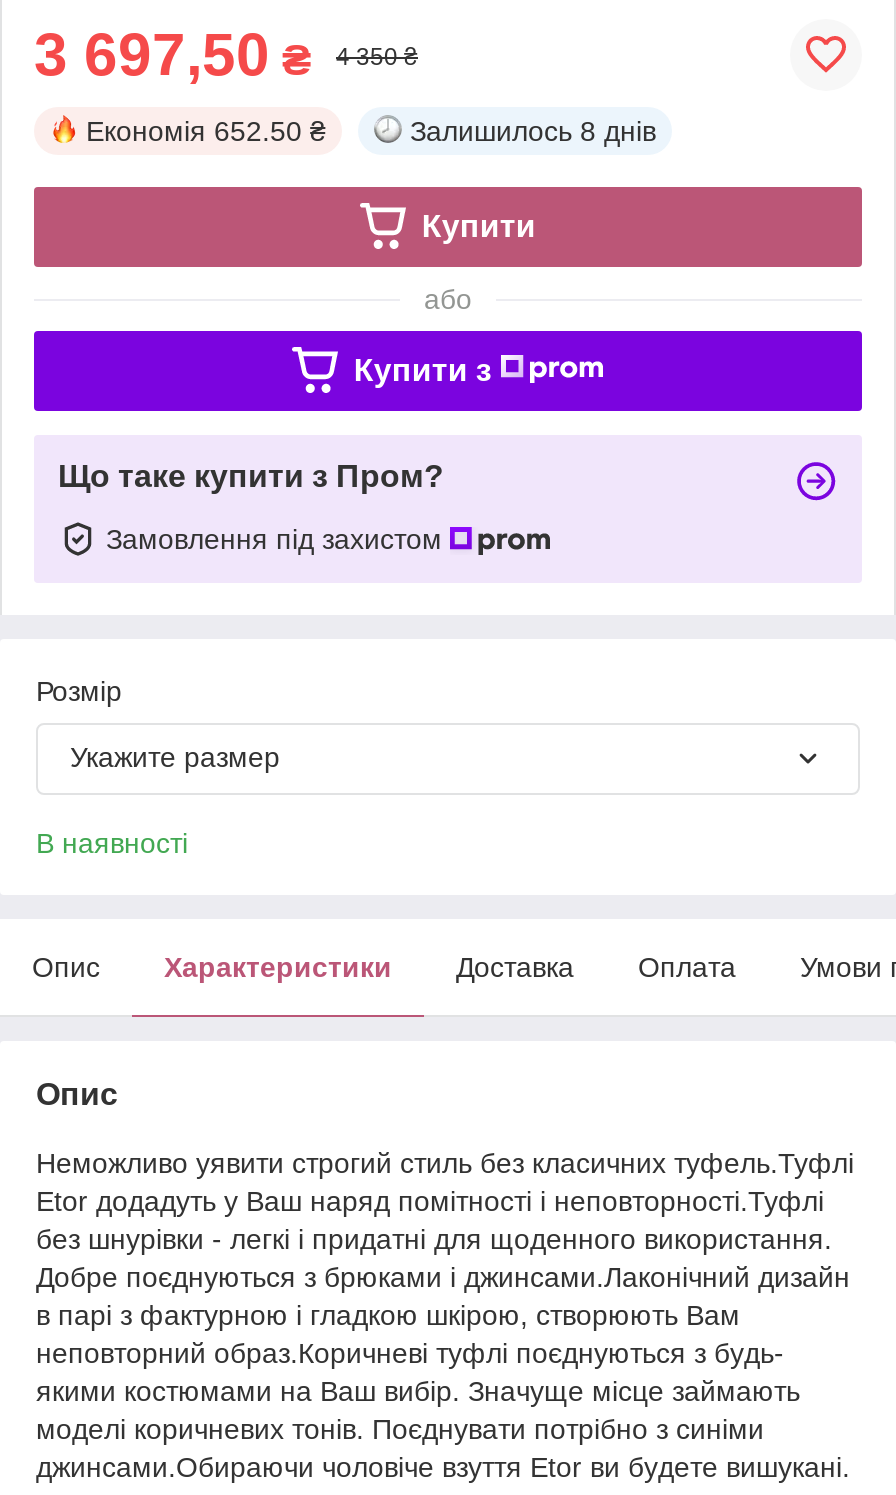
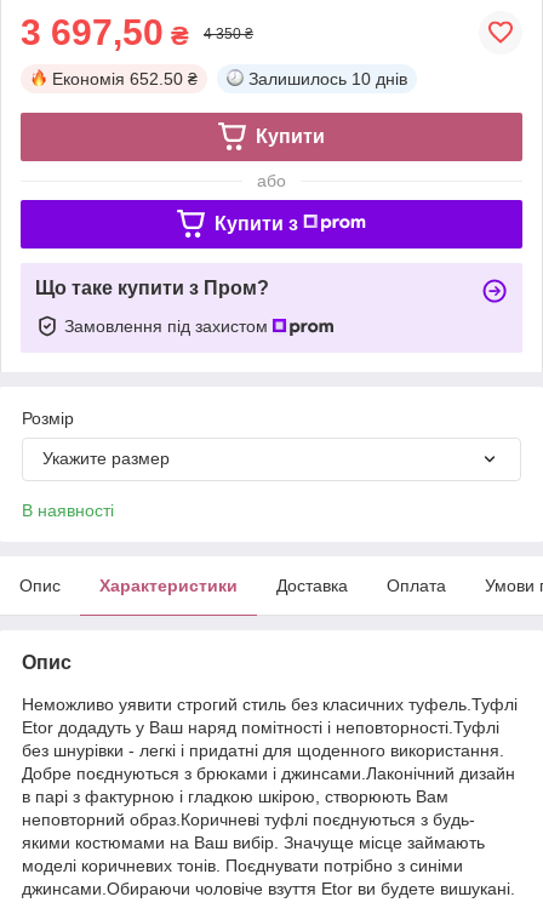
[410,115,656,147] Залишилось 8 днів -> [248,69,407,88] Залишилось 10 днів

